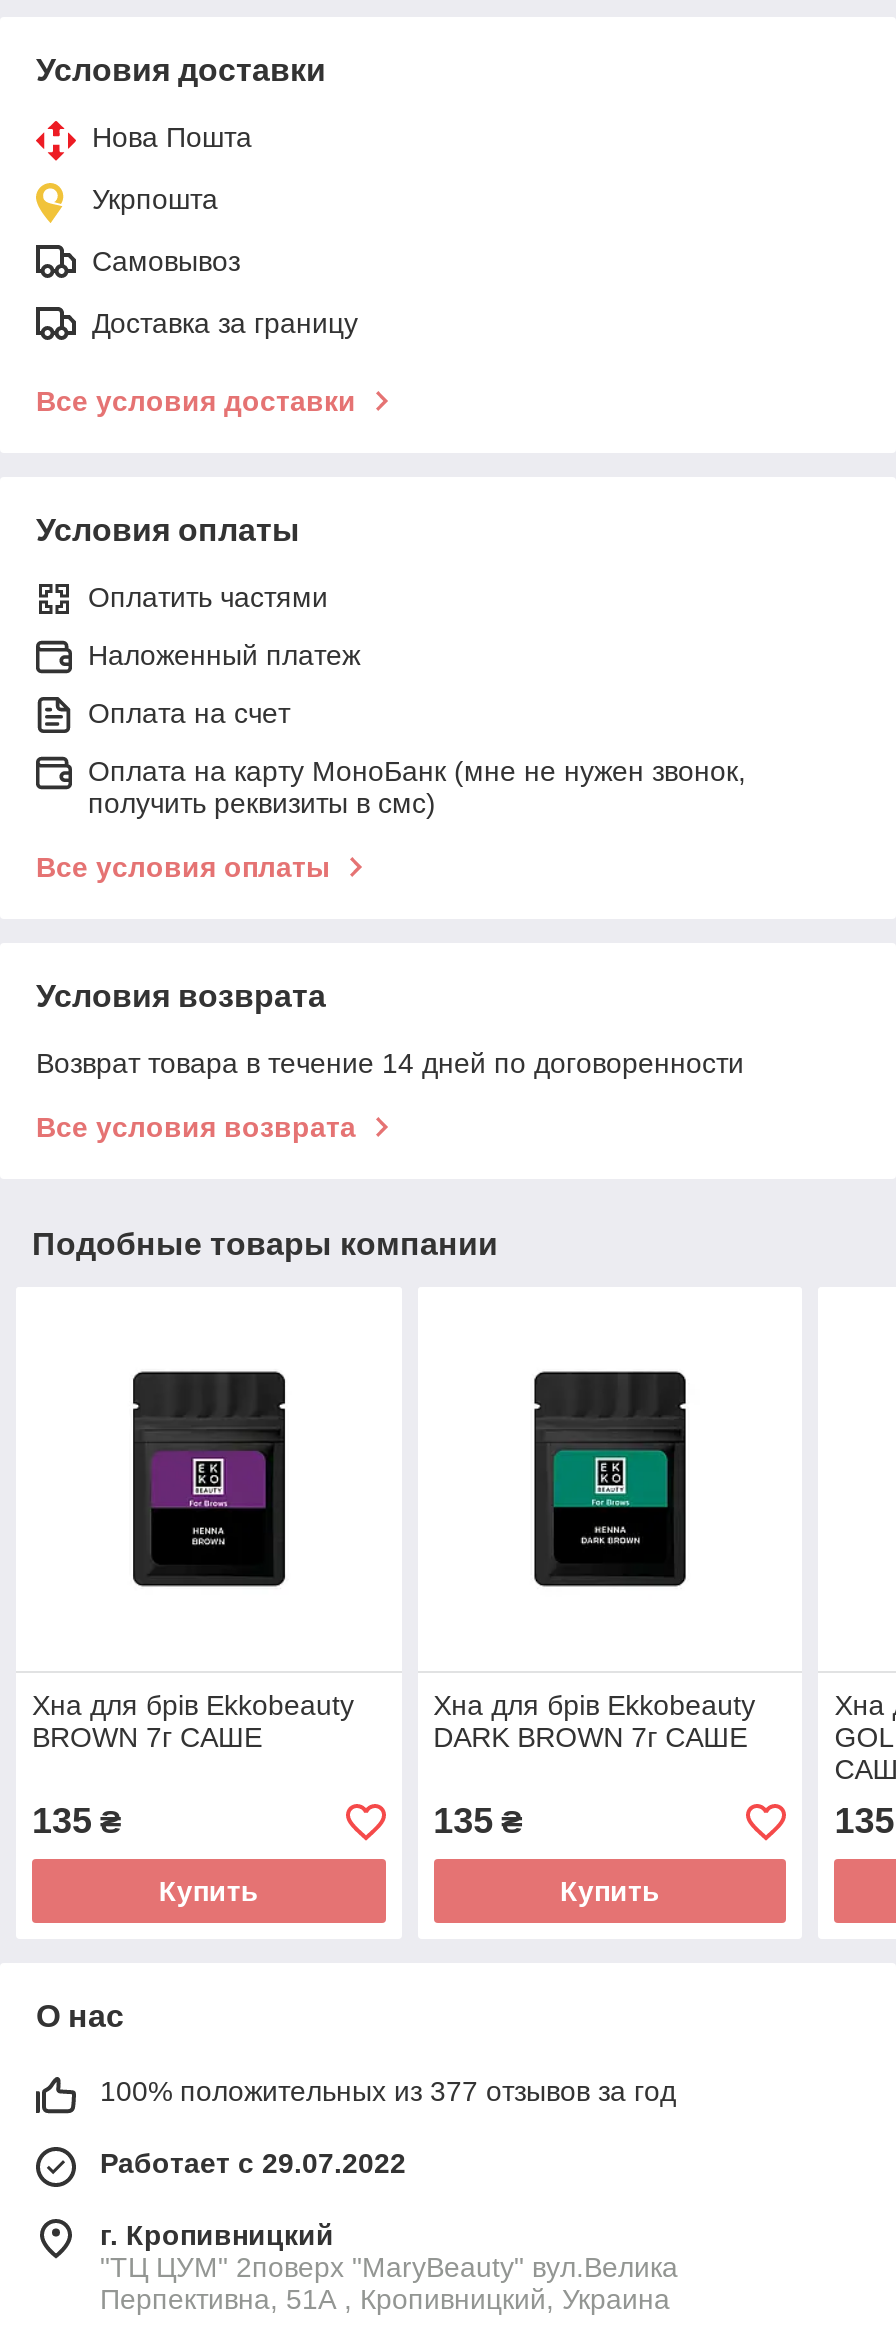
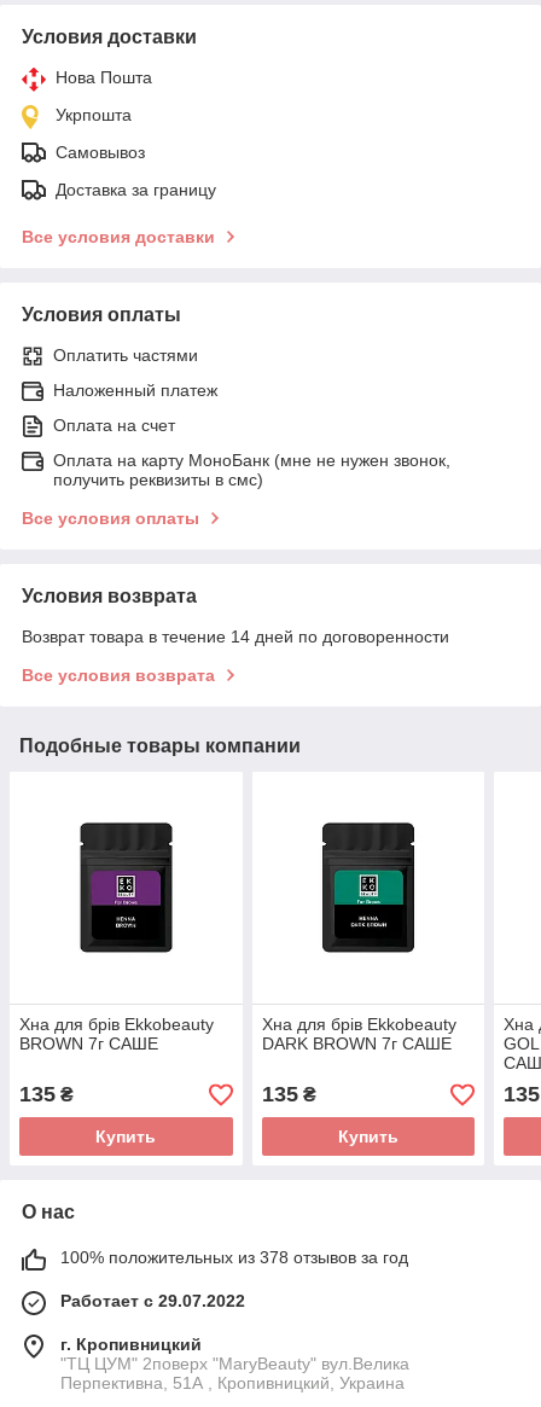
[100,2076,676,2108] 100% положительных из 377 отзывов за год -> [60,1248,408,1267] 100% положительных из 378 отзывов за год

